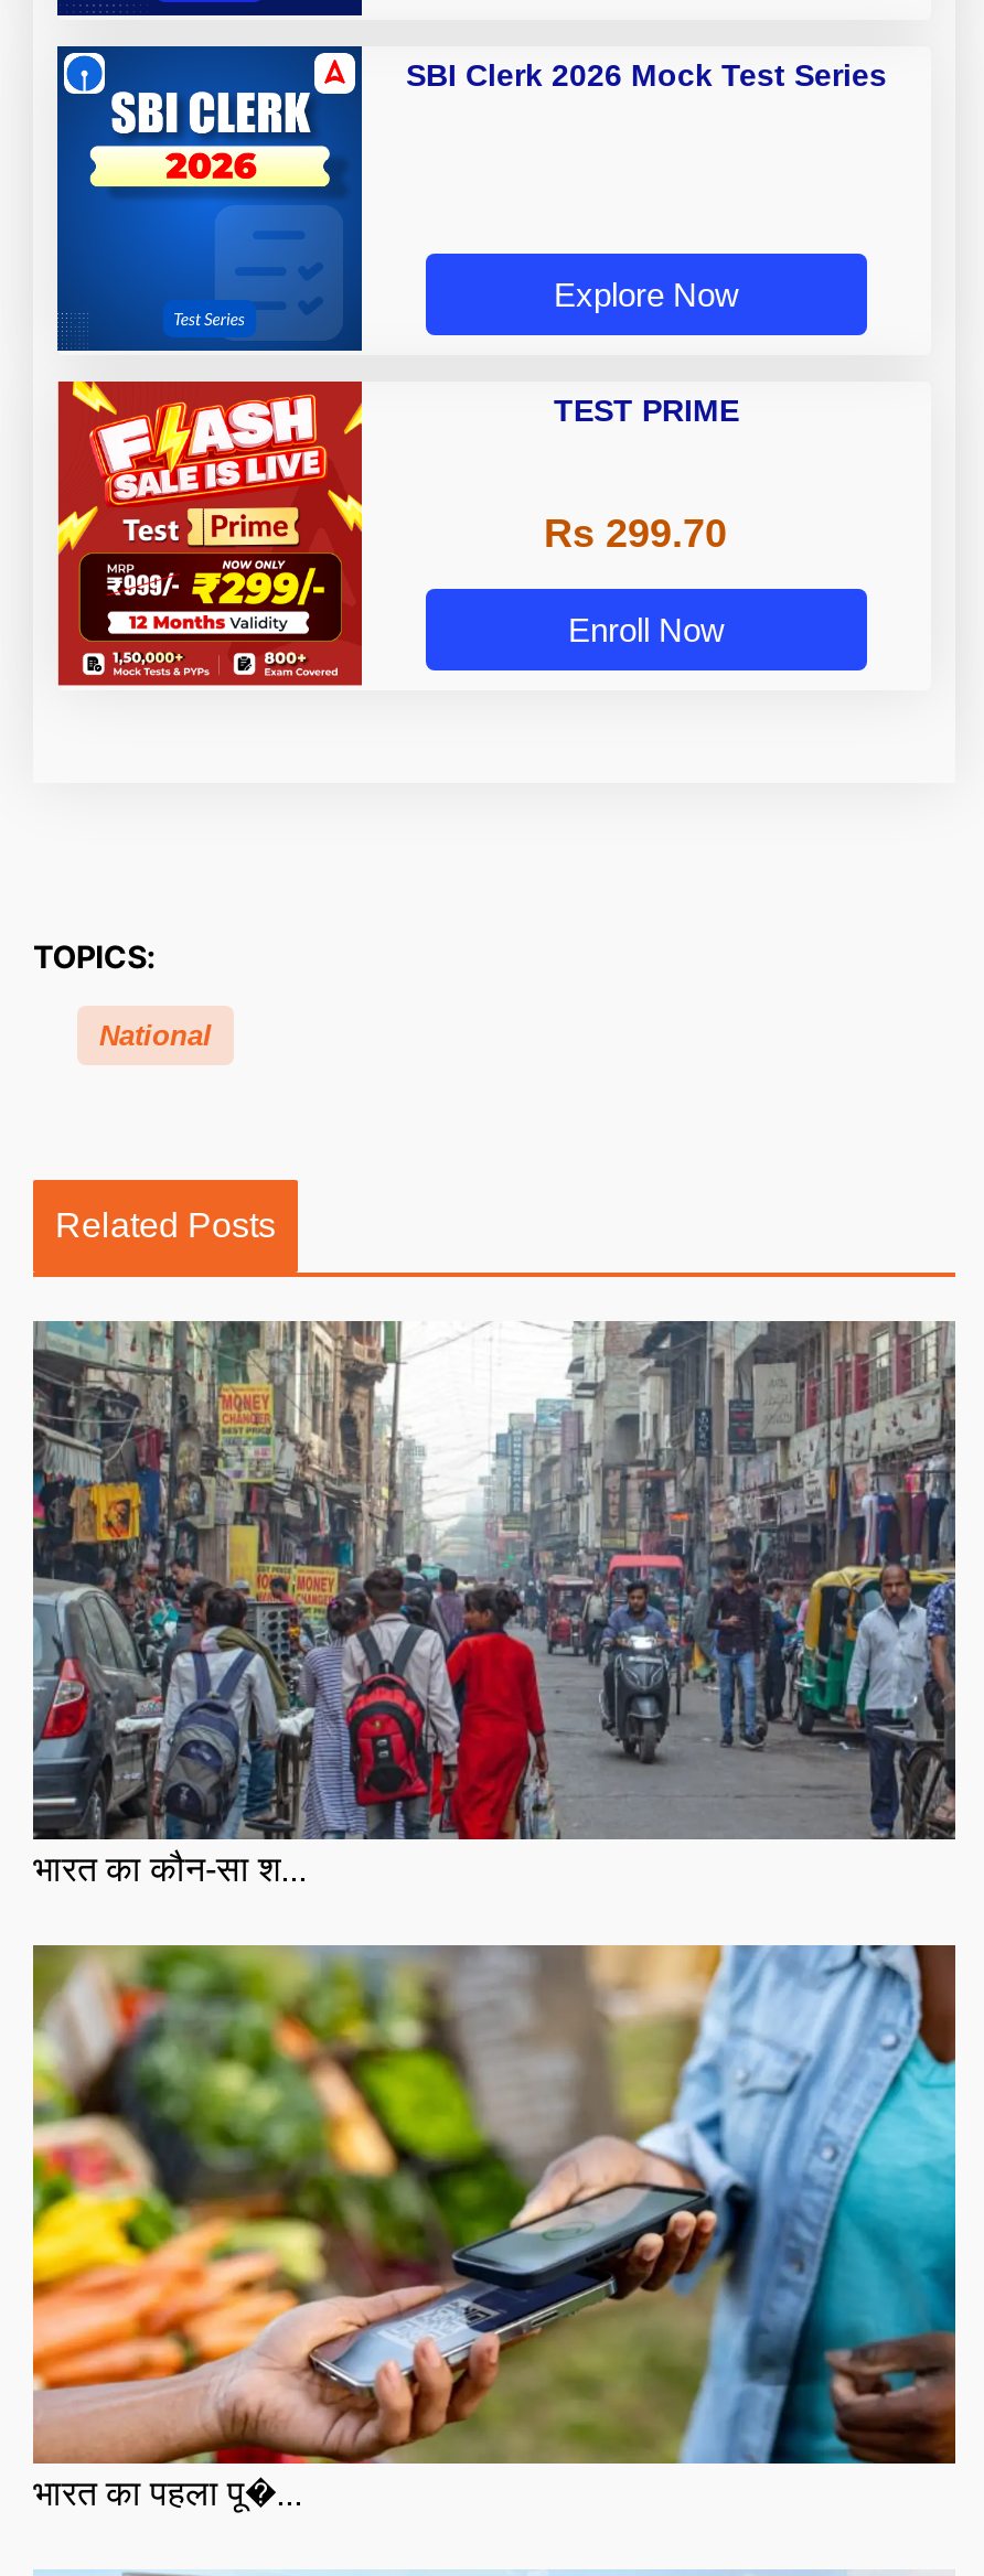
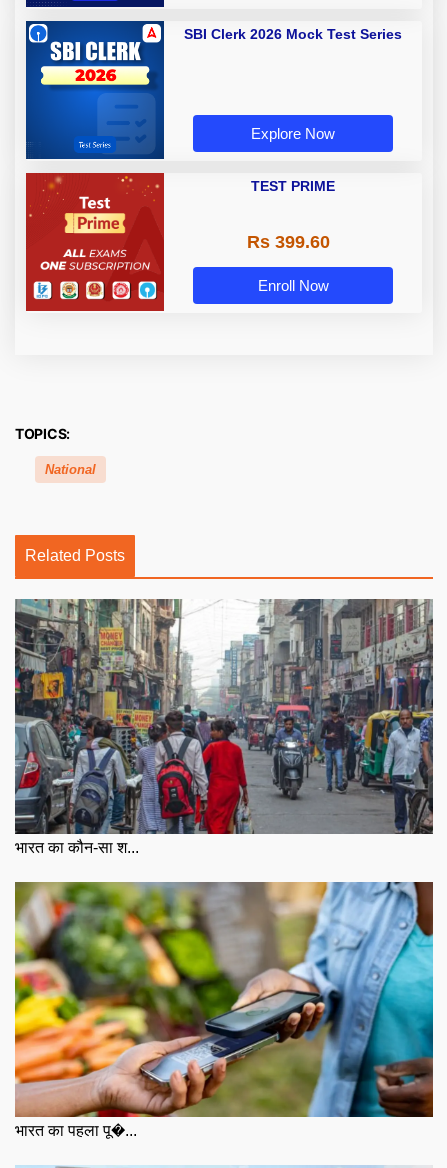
[55,379,364,679] [image] -> [25,172,165,306] [image]
[544,512,727,556] Rs 299.70 -> [246,232,329,252] Rs 399.60

